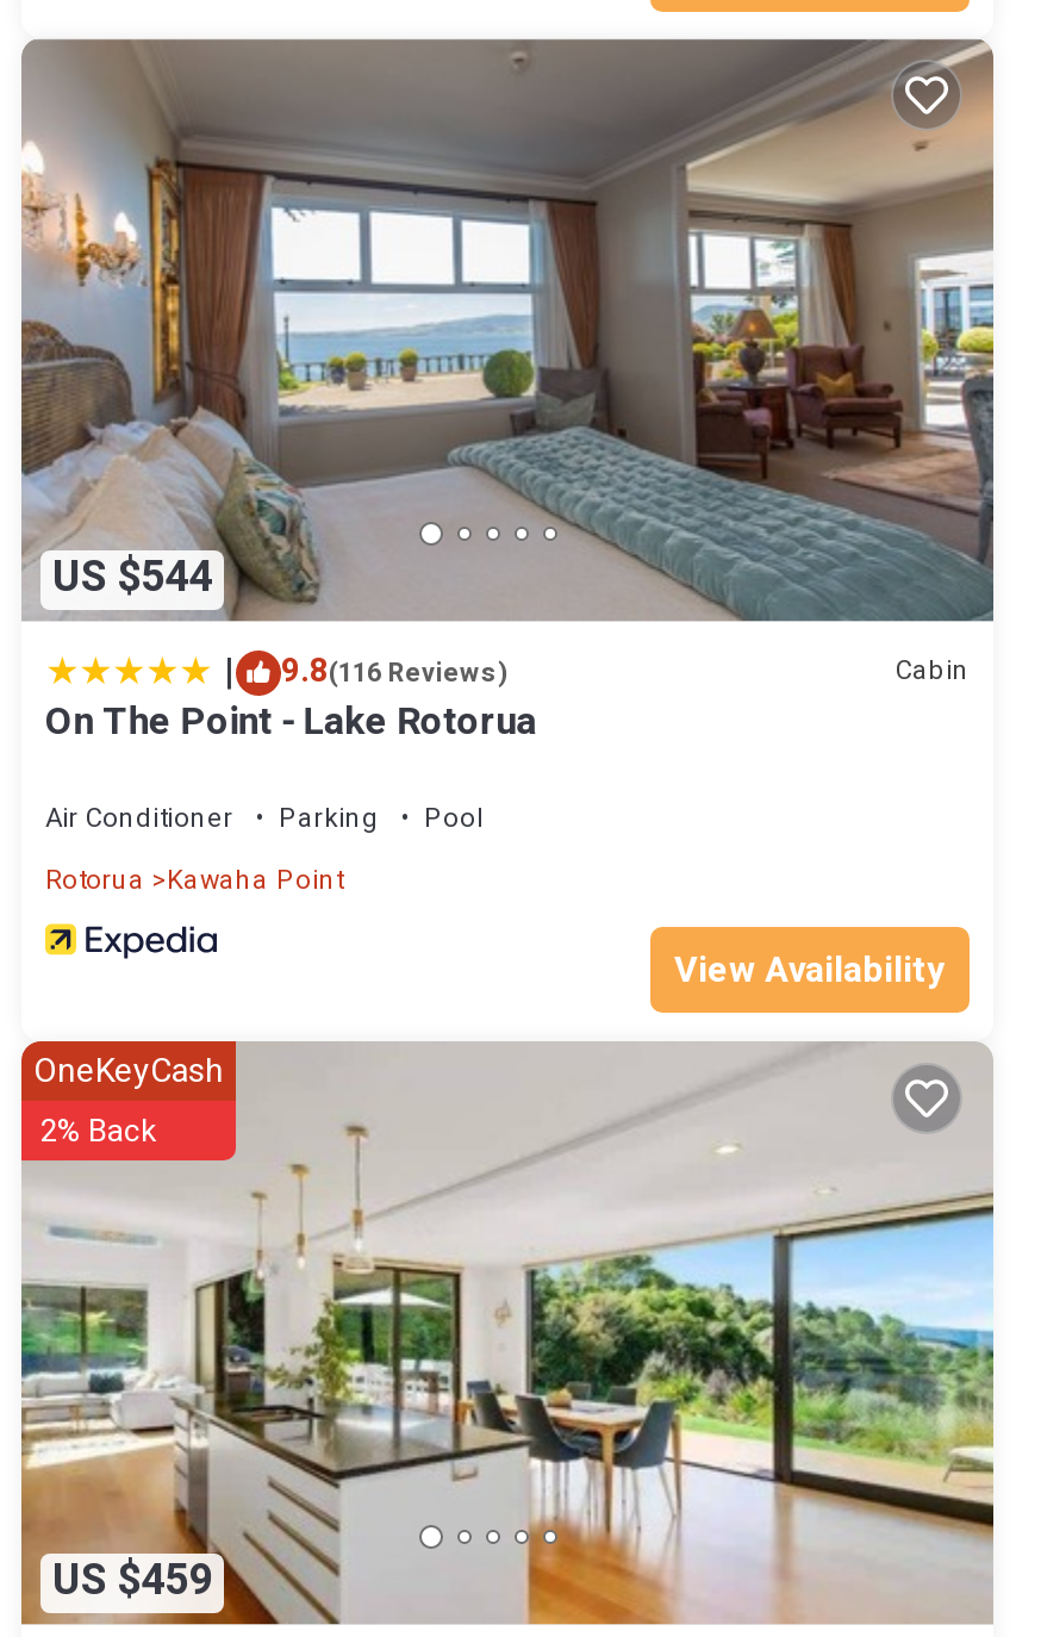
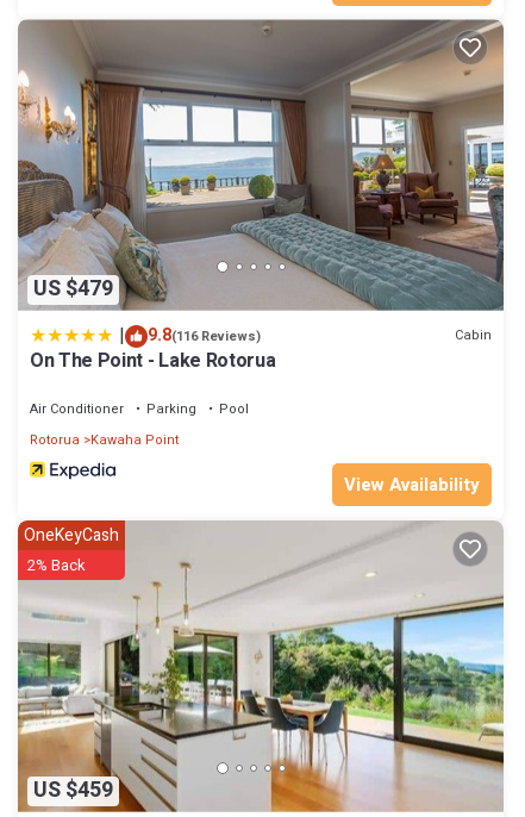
[52,547,212,611] US $544 -> [33,273,113,305] US $479

